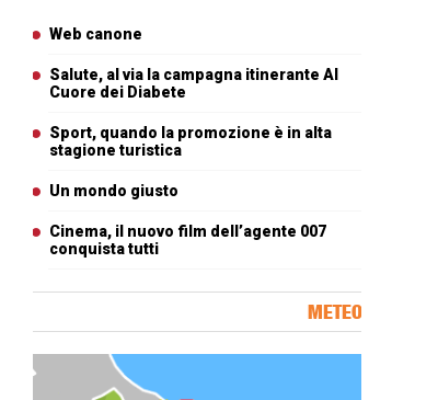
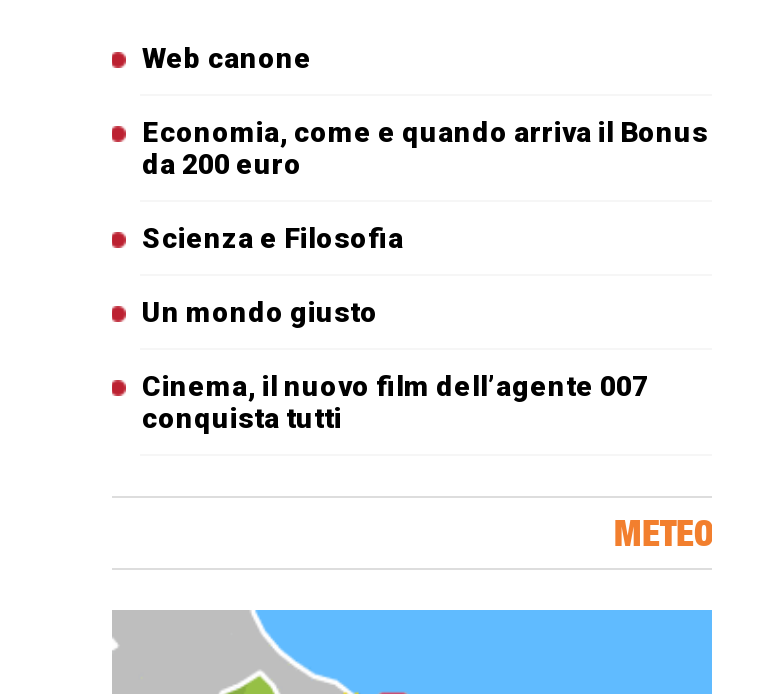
[49,66,338,101] Salute, al via la campagna itinerante Al | Cuore dei Diabete -> [142,117,708,181] Economia, come e quando arriva il Bonus | da 200 euro
[49,124,332,159] Sport, quando la promozione è in alta | stagione turistica -> [142,223,404,255] Scienza e Filosofia

